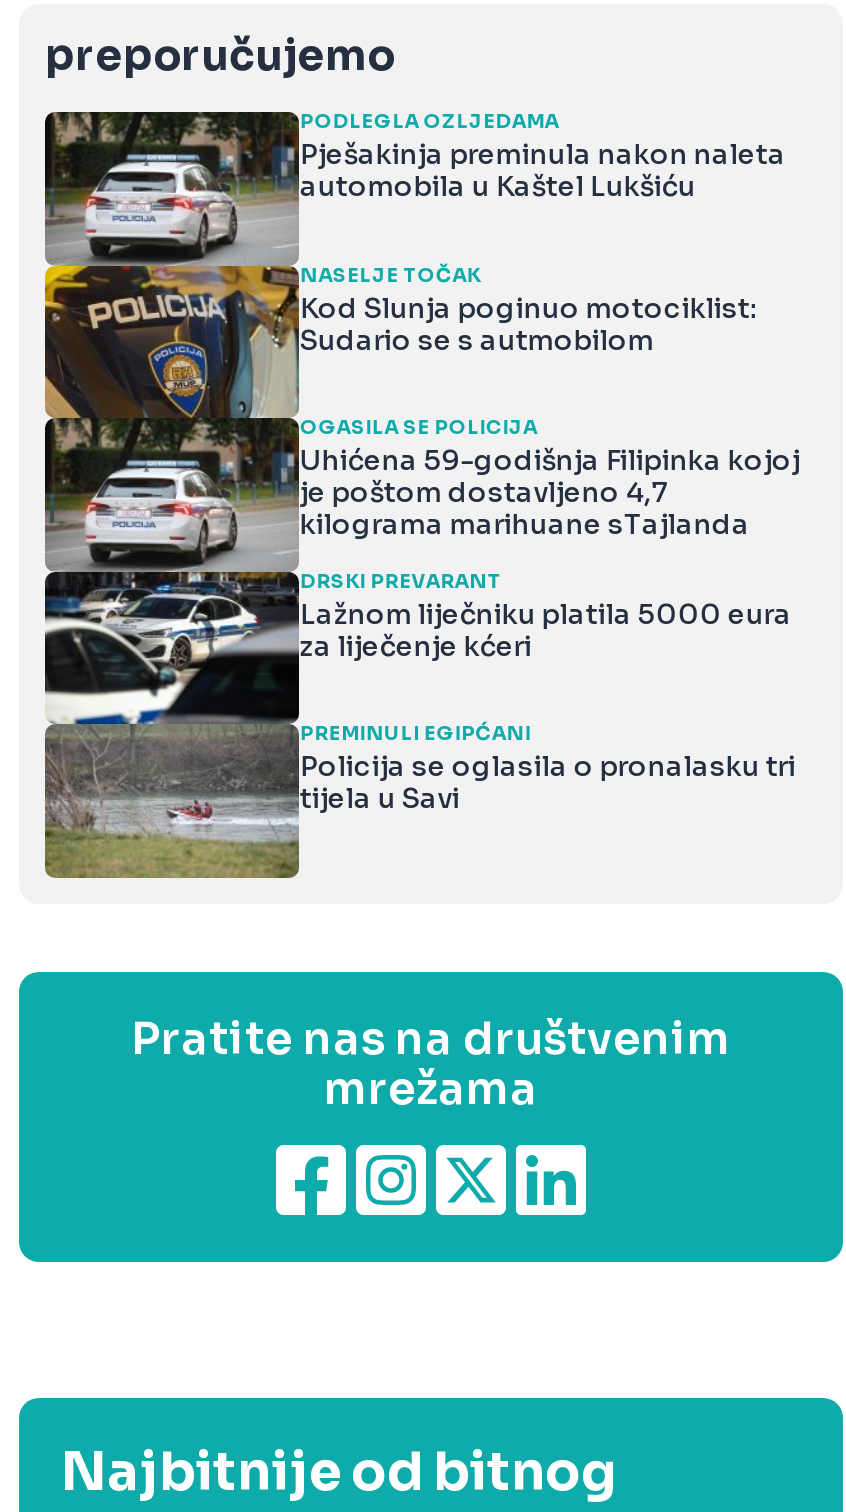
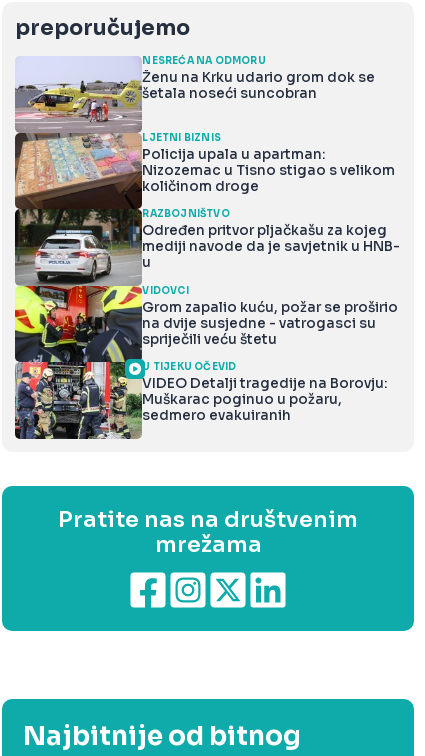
[43,110,786,420] [image] | PODLEGLA OZLJEDAMA | Pješakinja preminula nakon naleta | automobila u Kaštel Lukšiću -> [14,55,375,209] [image] | NESREĆA NA ODMORU | Ženu na Krku udario grom dok se | šetala noseći suncobran
[300,264,756,358] NASELJE TOČAK | Kod Slunja poginuo motociklist: | Sudario se s autmobilom -> [142,132,395,195] LJETNI BIZNIS | Policija upala u apartman: | Nizozemac u Tisno stigao s velikom | količinom droge
[300,417,800,543] OGASILA SE POLICIJA | Uhićena 59-godišnja Filipinka kojoj | je poštom dostavljeno 4,7 | kilograma marihuane sTajlanda -> [142,208,400,271] RAZBOJNIŠTVO | Određen pritvor pljačkašu za kojeg | mediji navode da je savjetnik u HNB- | u
[43,570,792,880] [image] | DRSKI PREVARANT | Lažnom liječniku platila 5000 eura | za liječenje kćeri -> [14,285,398,440] [image] | VIDOVCI | Grom zapalio kuću, požar se proširio | na dvije susjedne - vatrogasci su | spriječili veću štetu
[300,722,796,816] PREMINULI EGIPĆANI | Policija se oglasila o pronalasku tri | tijela u Savi -> [142,361,387,424] U TIJEKU OČEVID | VIDEO Detalji tragedije na Borovju: | Muškarac poginuo u požaru, | sedmero evakuiranih

